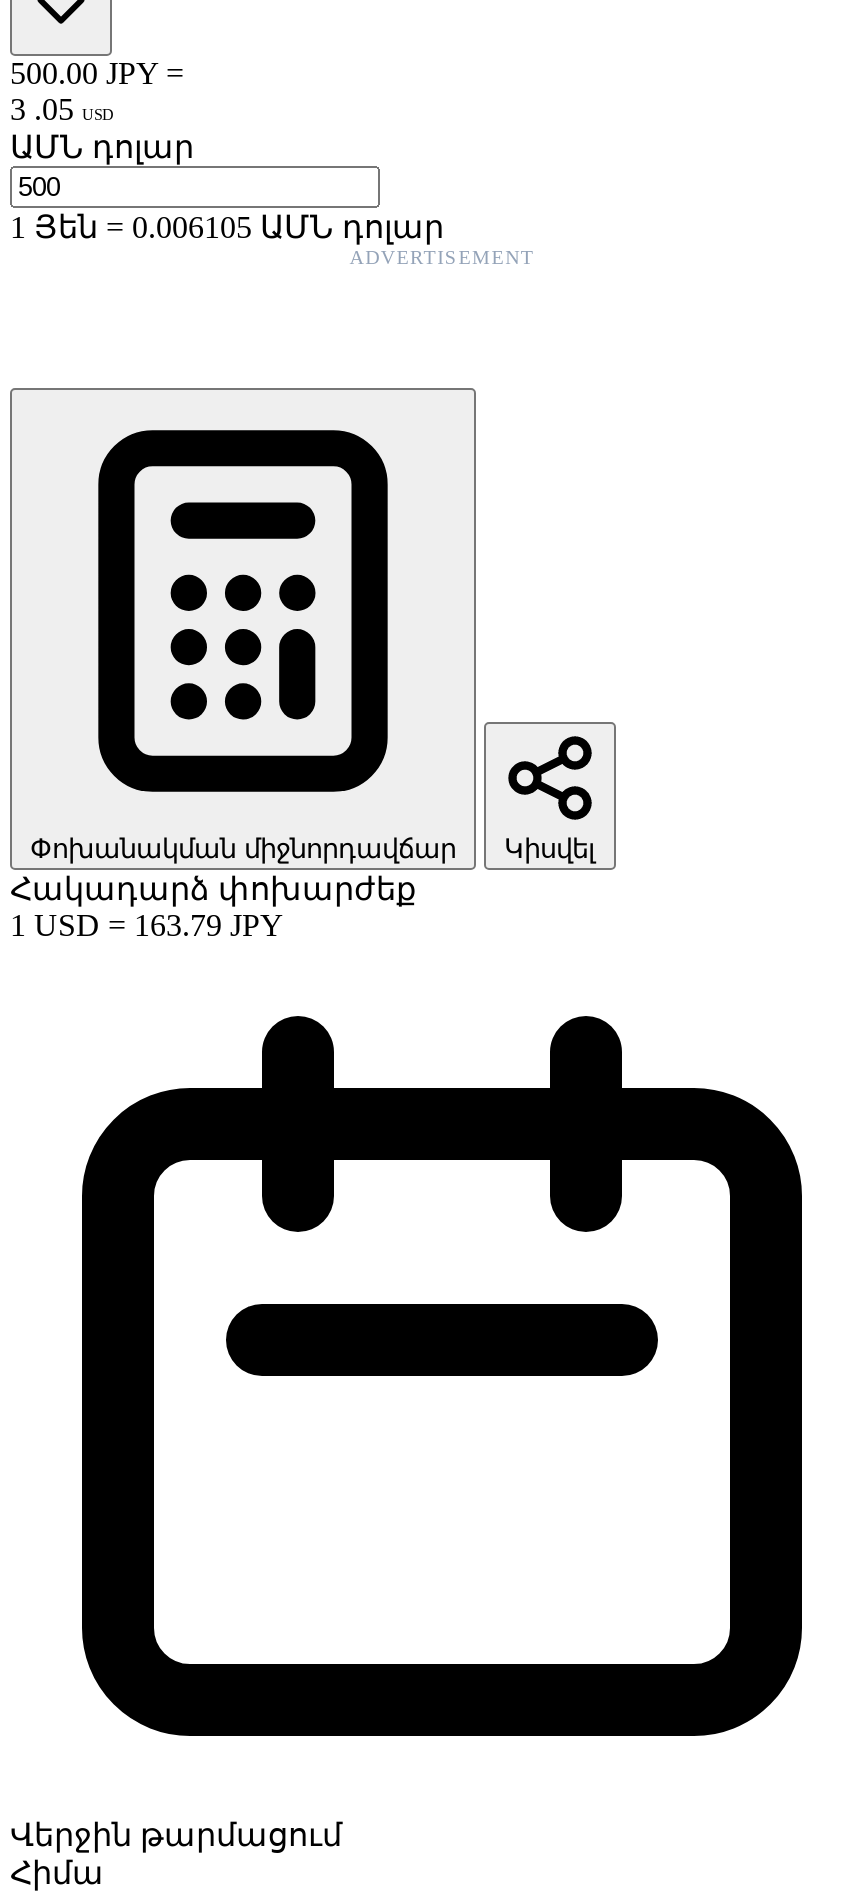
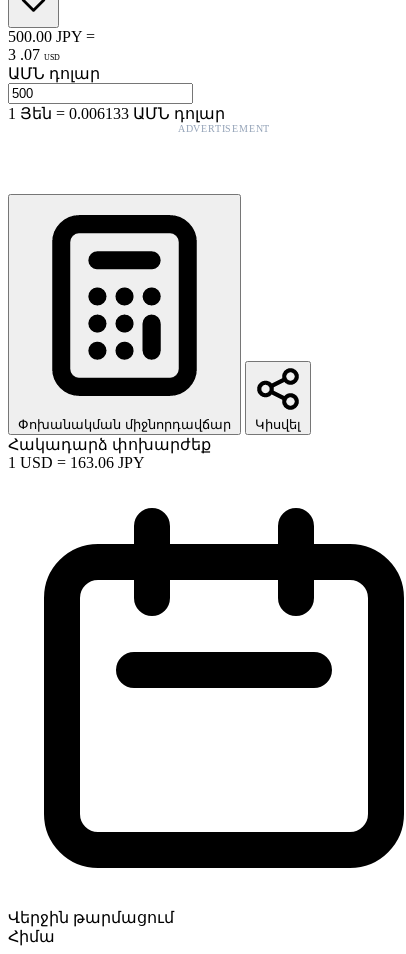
[10,92,114,126] 3 . 05 USD -> [8,46,60,63] 3 . 07 USD
[10,210,444,244] 1Յեն=0.006105 ԱՄՆ դոլար -> [8,105,225,122] 1Յեն=0.006133 ԱՄՆ դոլար
[10,908,284,942] 1 USD = 163.79 JPY -> [8,454,145,471] 1 USD = 163.06 JPY

